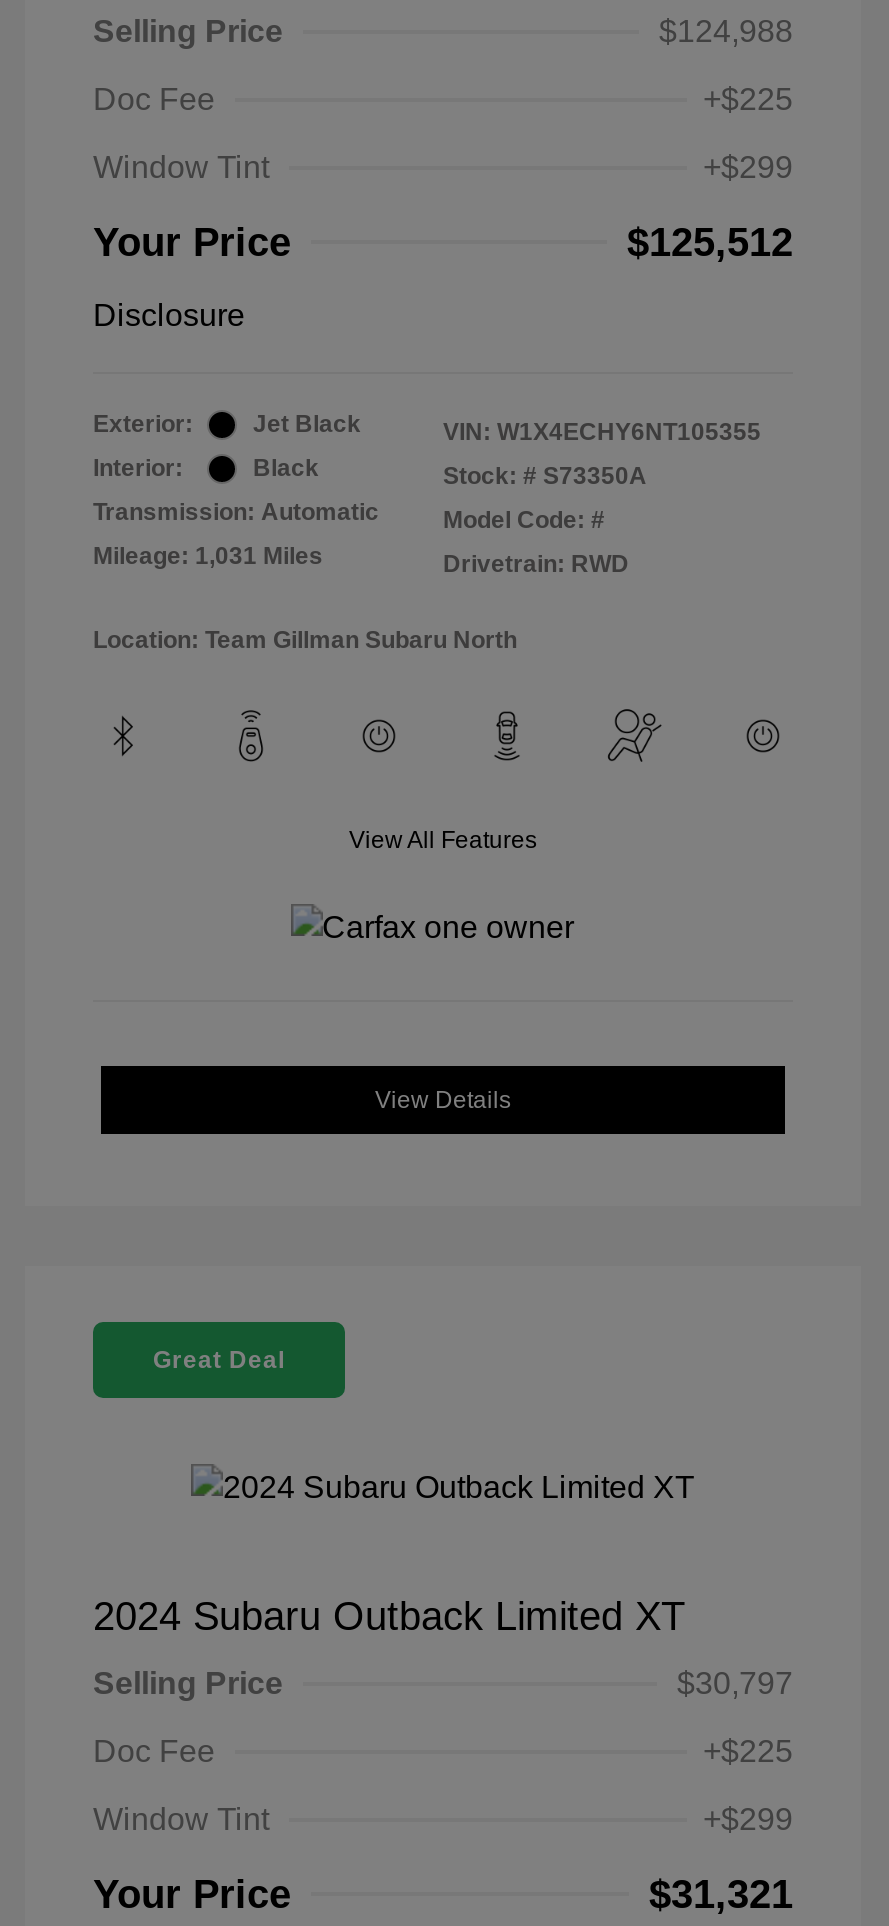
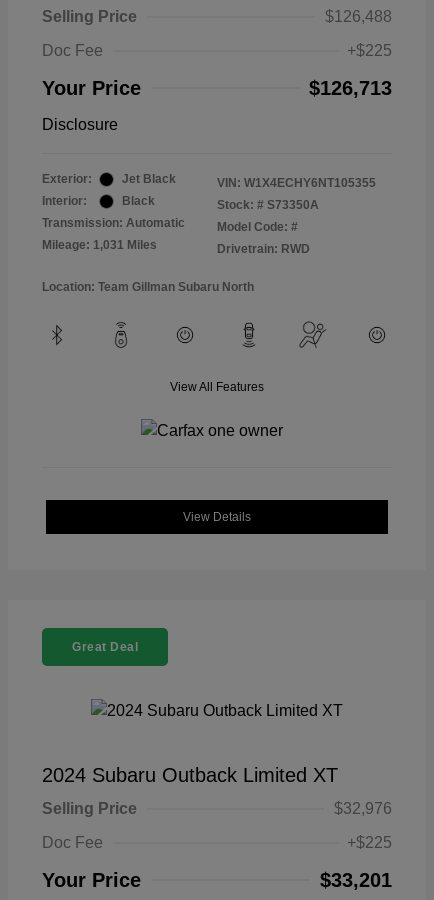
[659,14,793,48] $124,988 -> [325,8,392,25] $126,488
[93,150,793,184] Window Tint | +$299 -> none
[627,220,793,264] $125,512 -> [309,77,392,99] $126,713
[677,1666,793,1700] $30,797 -> [334,800,392,817] $32,976
[93,1802,793,1836] Window Tint | +$299 -> none
[649,1872,793,1916] $31,321 -> [320,869,392,891] $33,201

